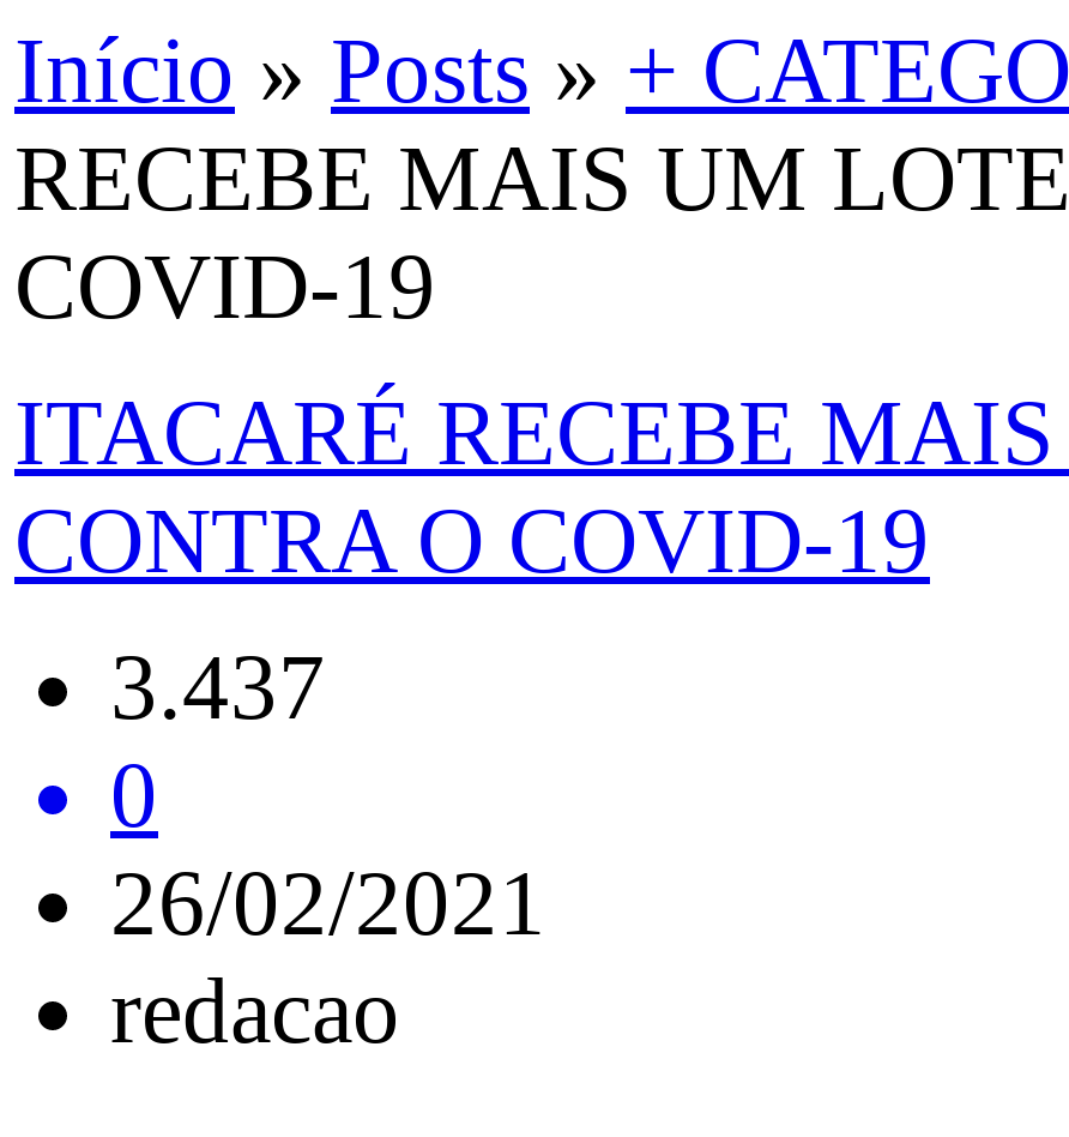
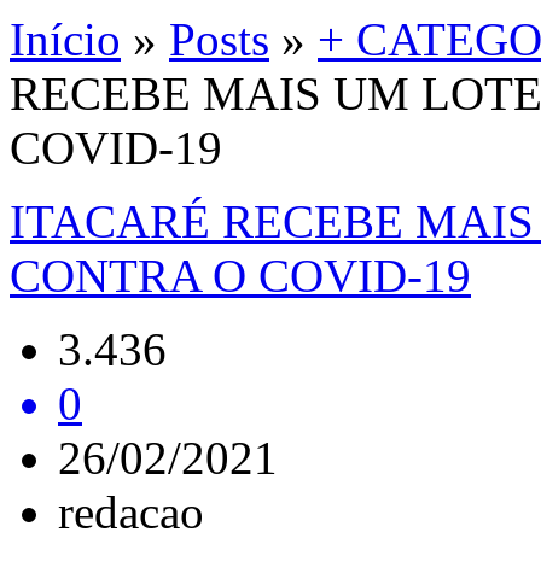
[110,634,326,738] 3.437 -> [58,323,167,375] 3.436

